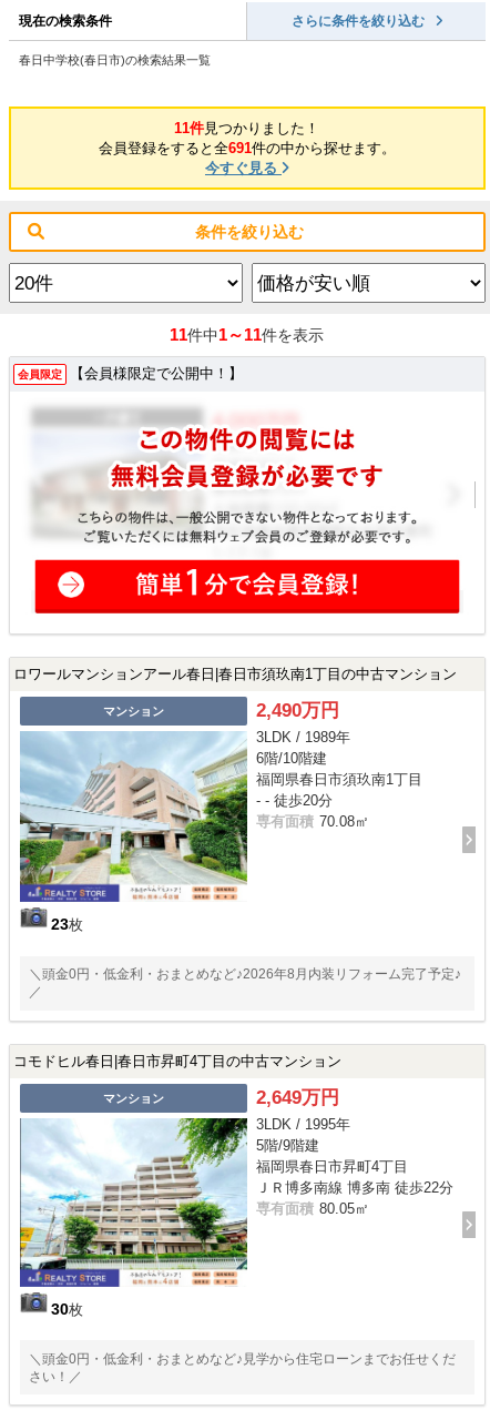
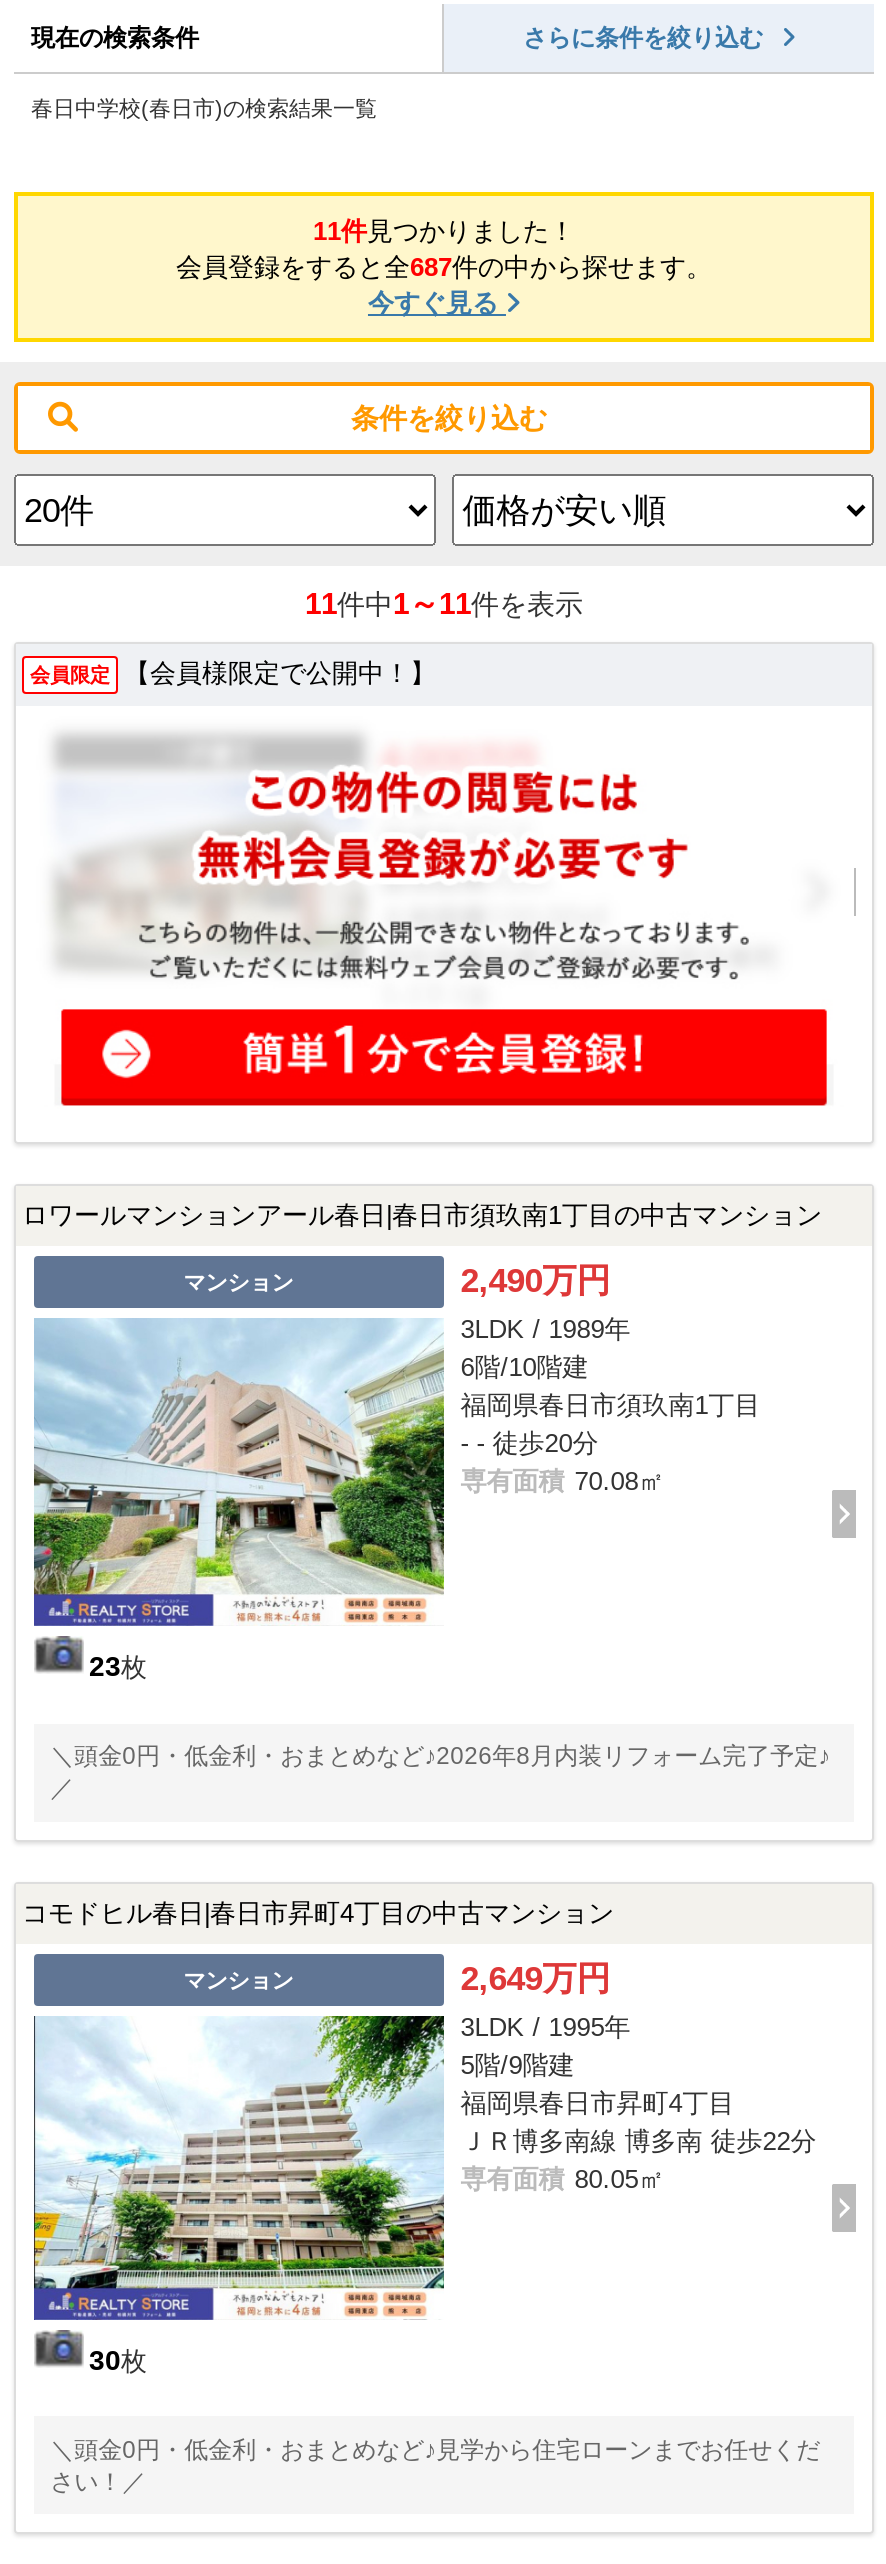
[99,140,396,156] 会員登録をすると全691件の中から探せます。 -> [176,252,712,282] 会員登録をすると全687件の中から探せます。

